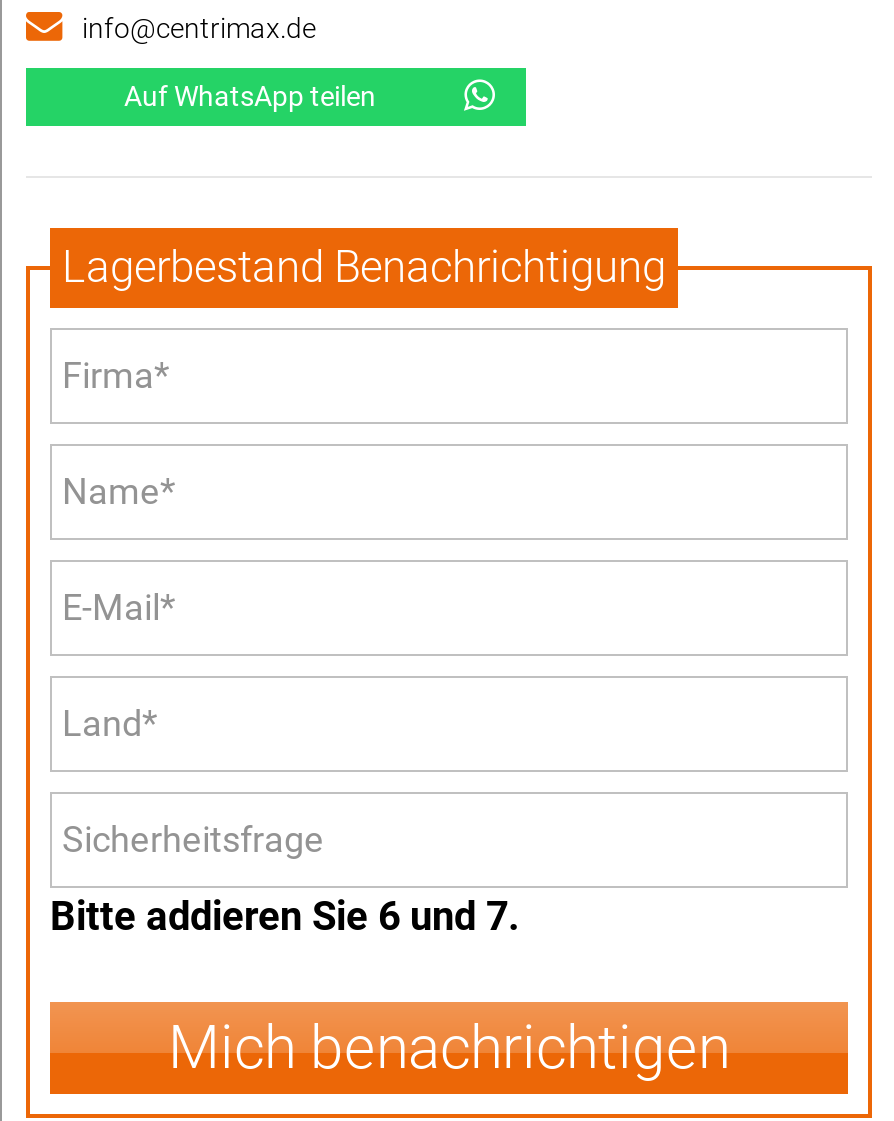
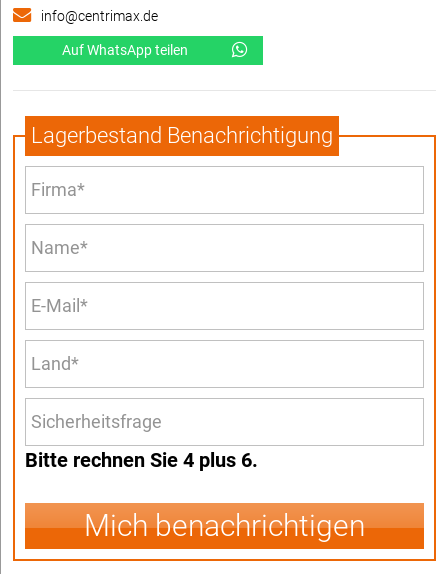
[50,893,520,941] Bitte addieren Sie 6 und 7. -> [25,448,258,472] Bitte rechnen Sie 4 plus 6.

